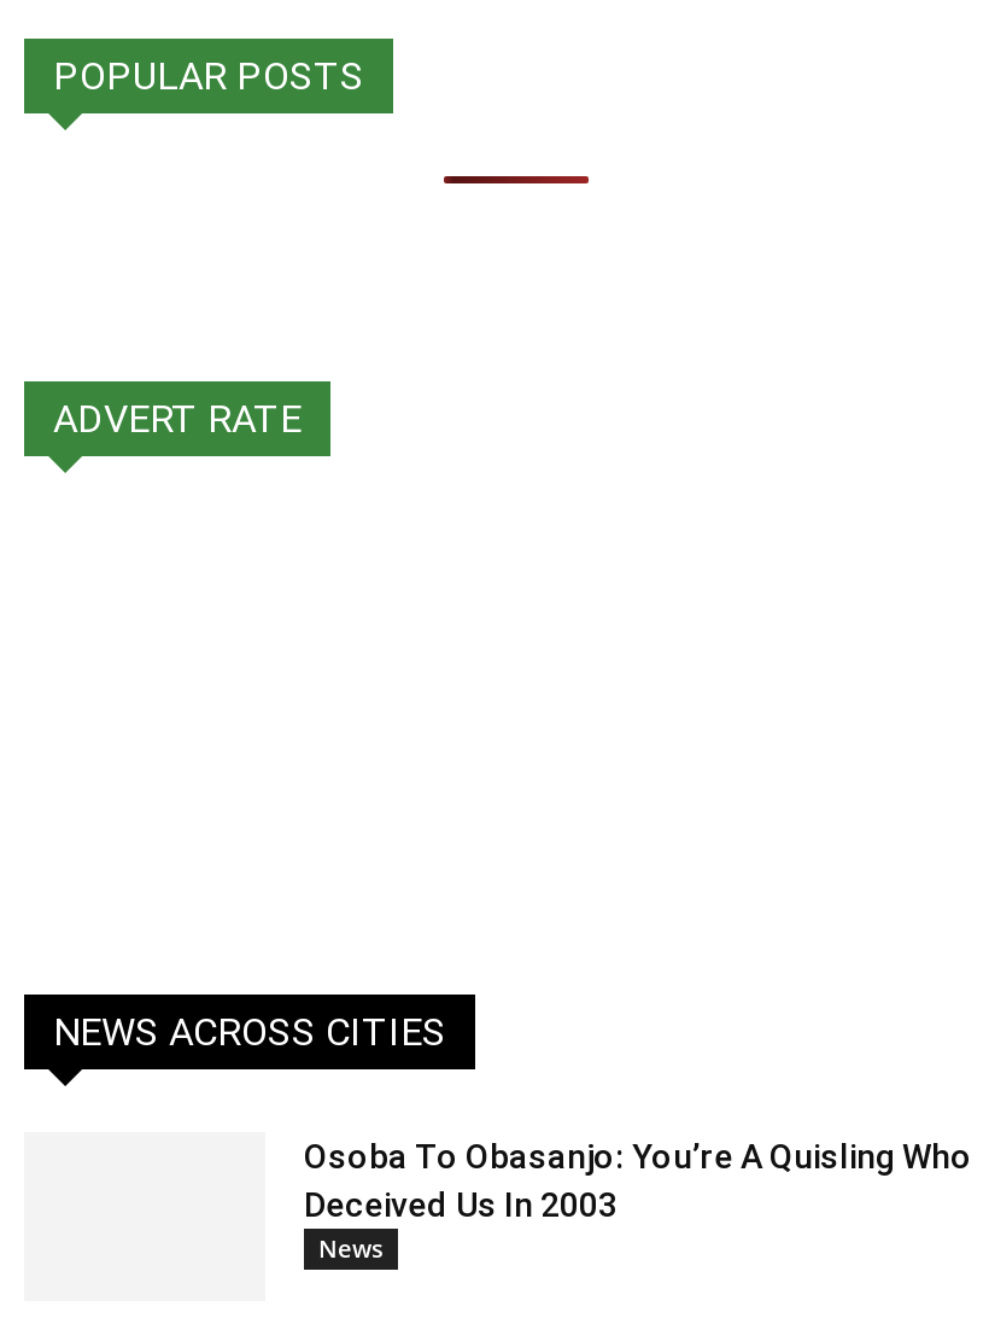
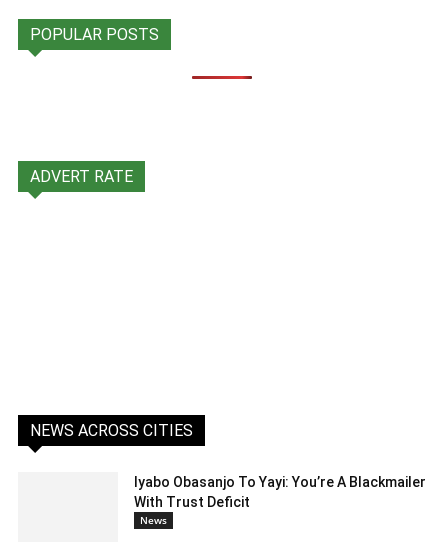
[304,1136,972,1223] Osoba To Obasanjo: You’re A Quisling Who | Deceived Us In 2003 -> [134,474,426,510] Iyabo Obasanjo To Yayi: You’re A Blackmailer | With Trust Deficit

